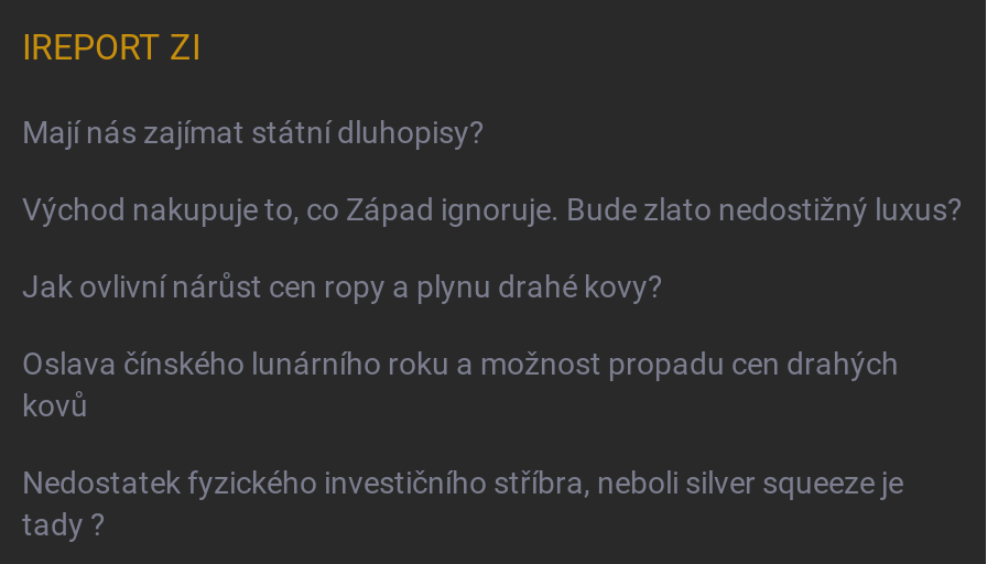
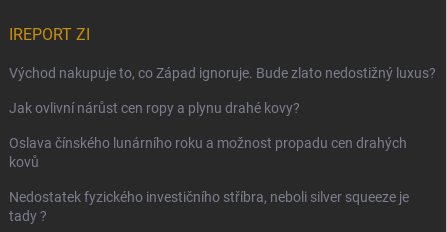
[22,114,485,149] Mají nás zajímat státní dluhopisy? -> none

